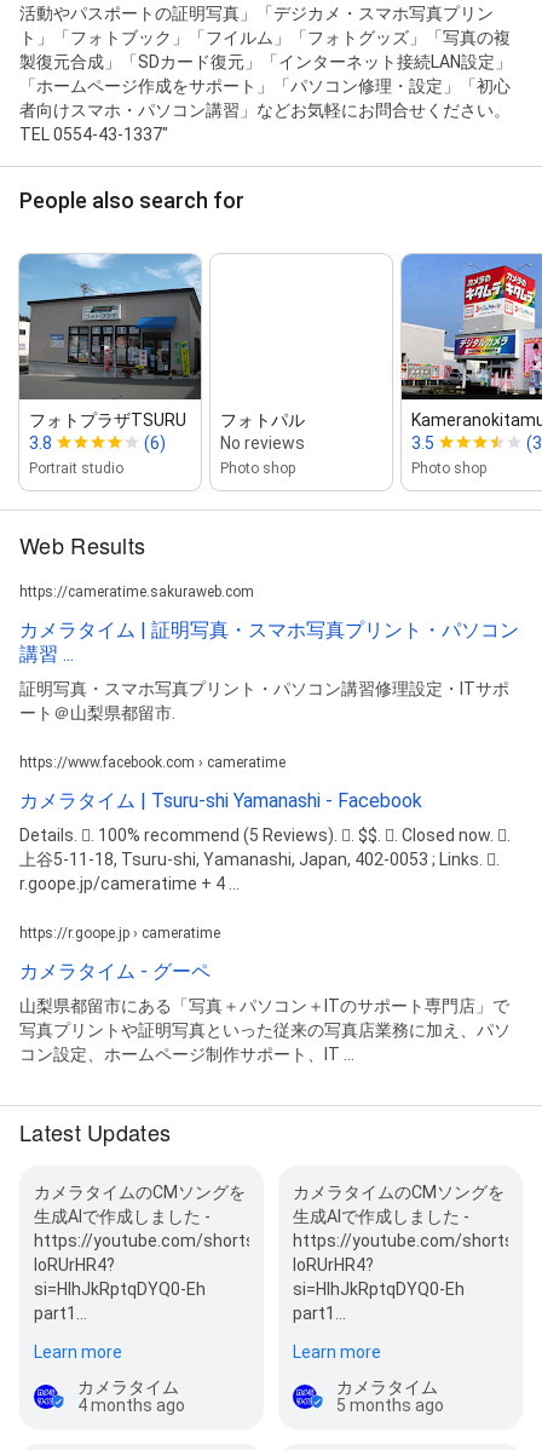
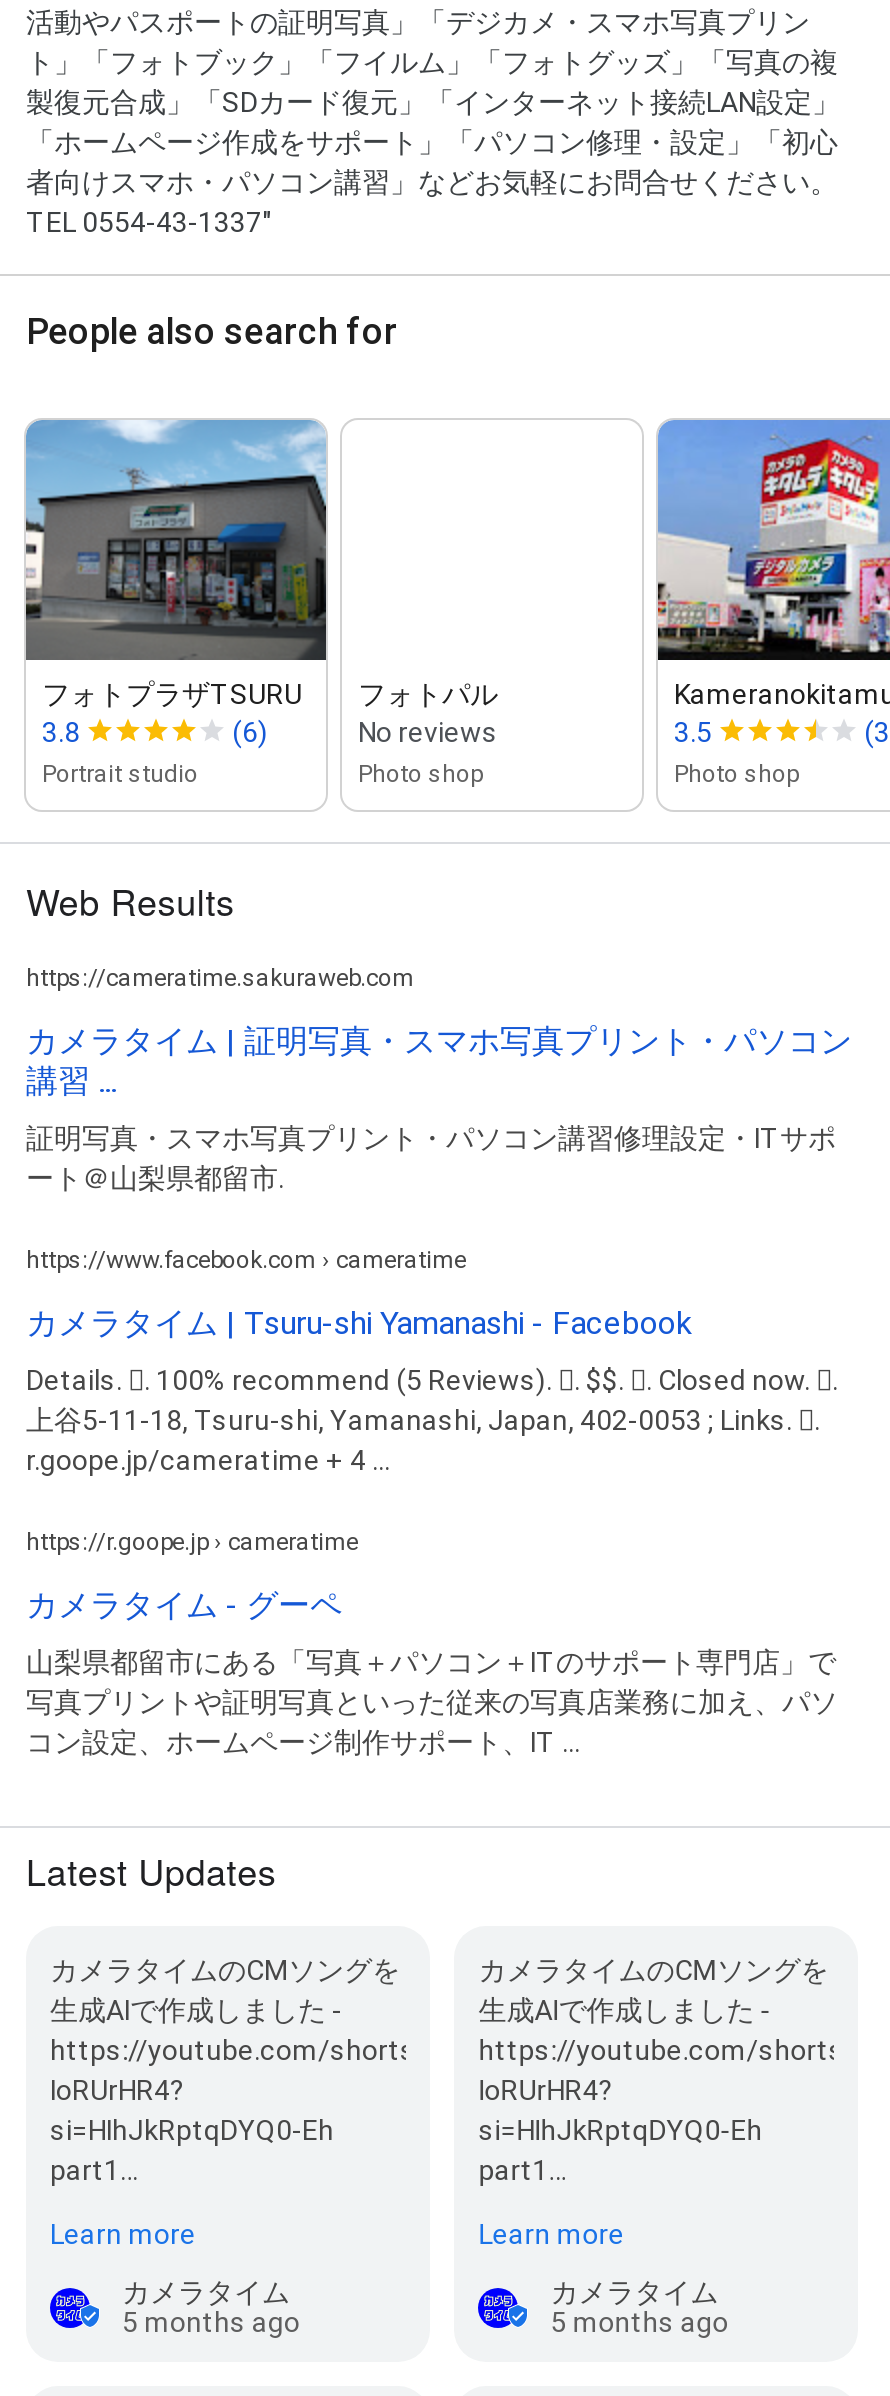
[77,1395,185,1415] 4 months ago -> [122,2305,300,2337] 5 months ago

